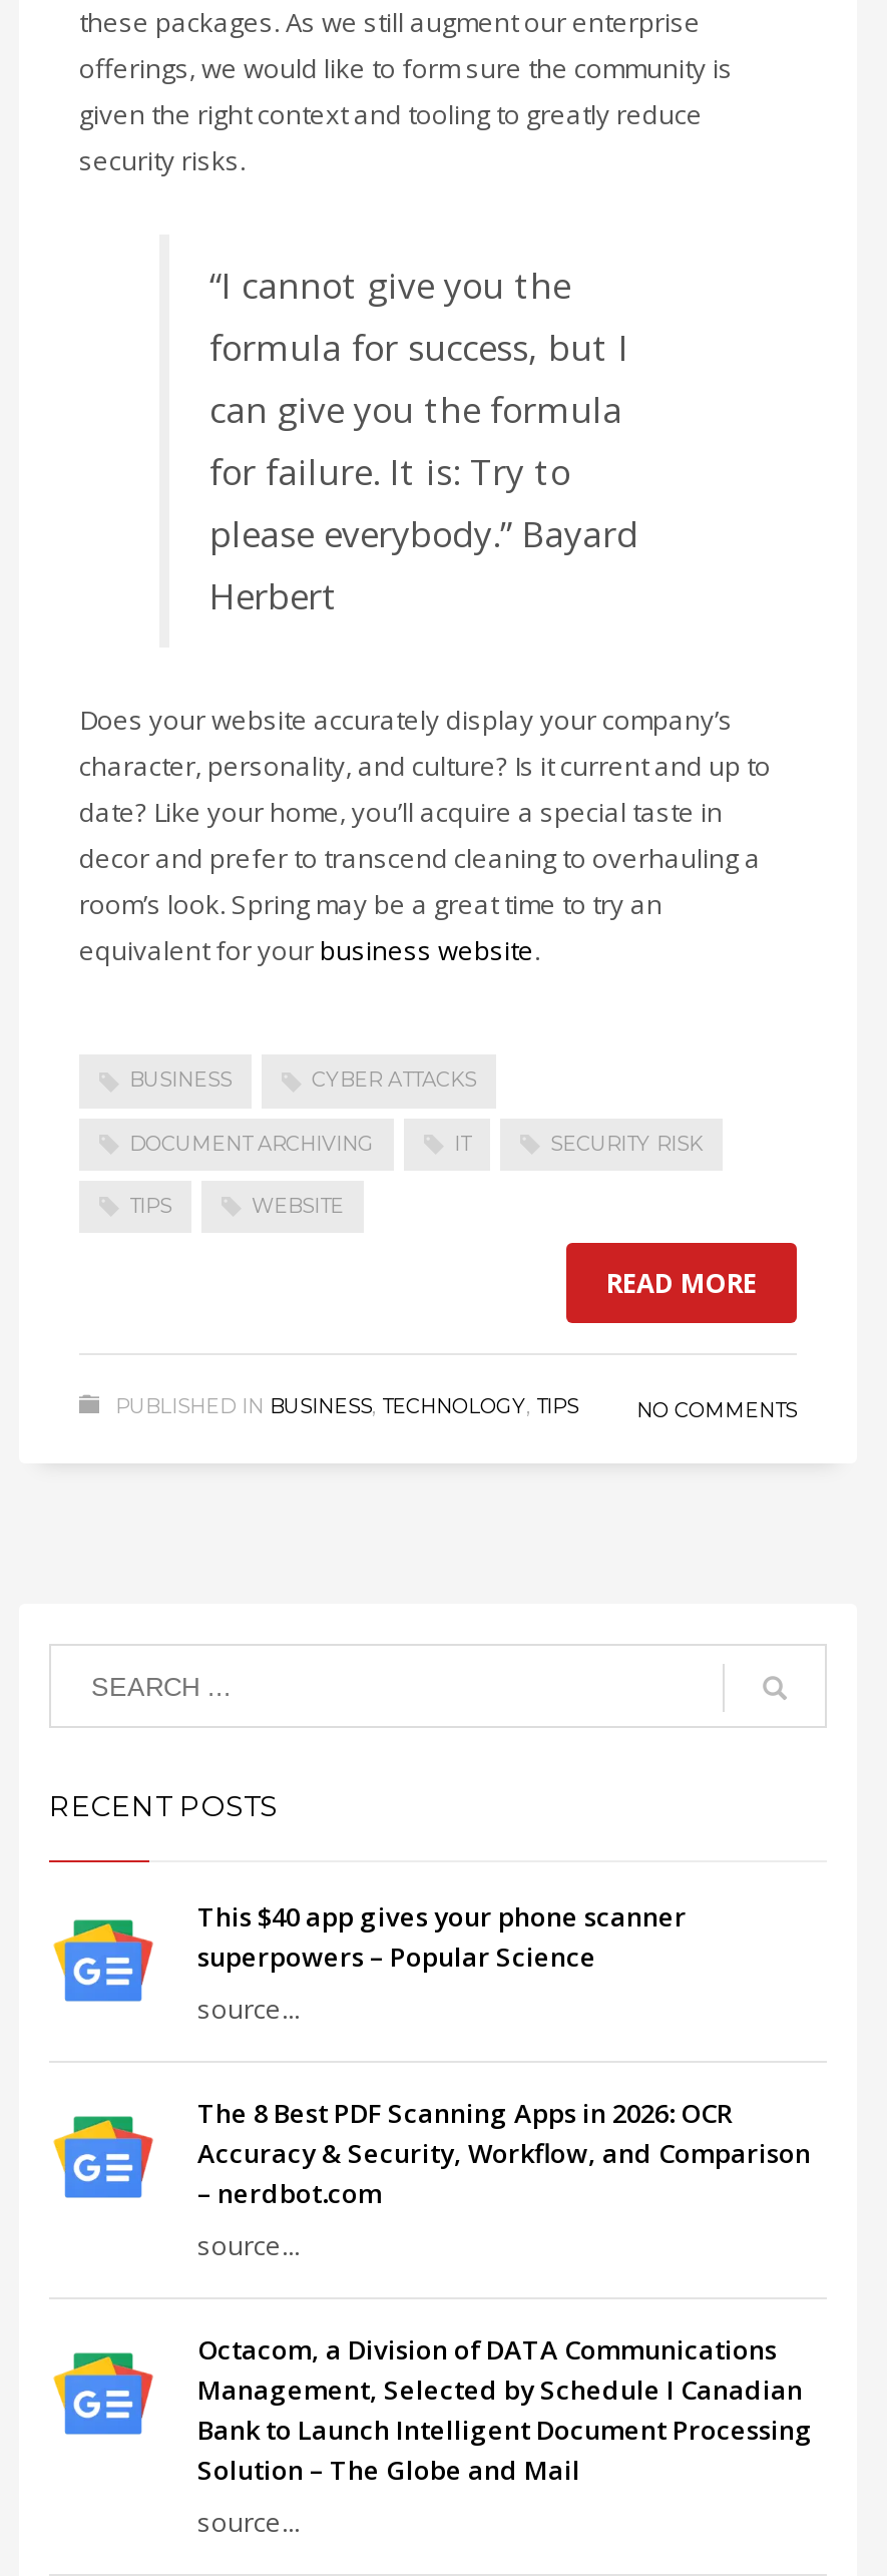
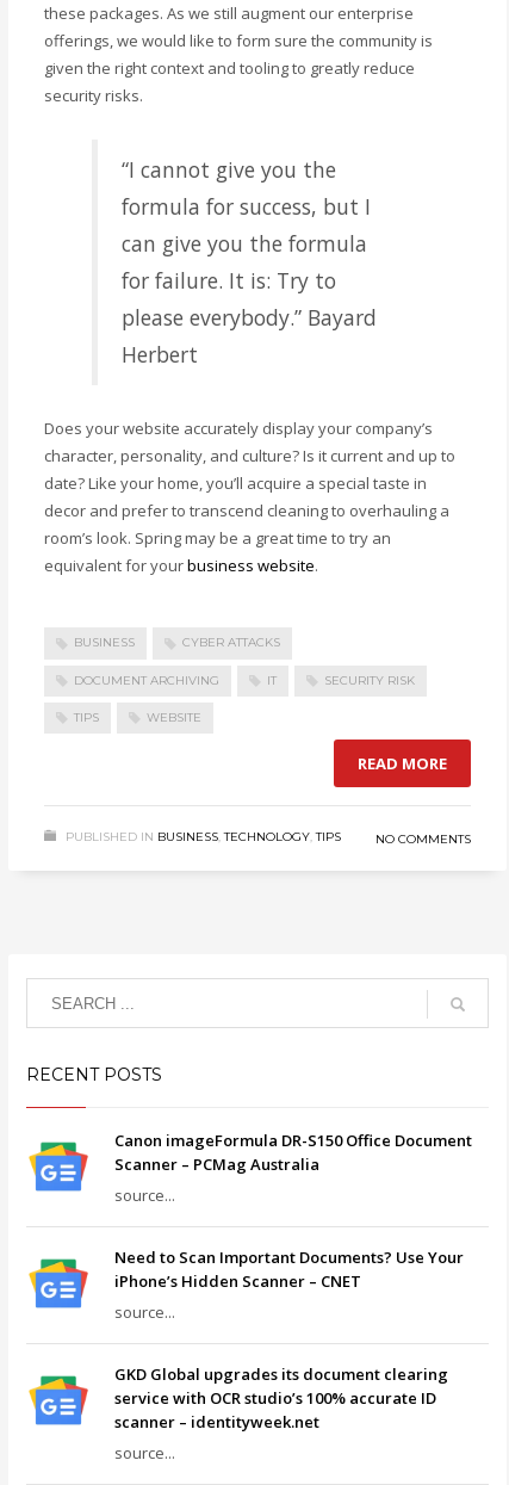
[197,1899,687,1975] This $40 app gives your phone scanner | superpowers – Popular Science -> [114,1130,472,1175] Canon imageFormula DR-S150 Office Document | Scanner – PCMag Australia
[197,2095,811,2212] The 8 Best PDF Scanning Apps in 2026: OCR | Accuracy & Security, Workflow, and Comparison | – nerdbot.com -> [114,1247,464,1292] Need to Scan Important Documents? Use Your | iPhone’s Hidden Scanner – CNET
[197,2332,813,2488] Octacom, a Division of DATA Communications | Management, Selected by Schedule I Canadian | Bank to Launch Intelligent Document Processing | Solution – The Globe and Mail -> [114,1364,448,1433] GKD Global upgrades its document clearing | service with OCR studio’s 100% accurate ID | scanner – identityweek.net

